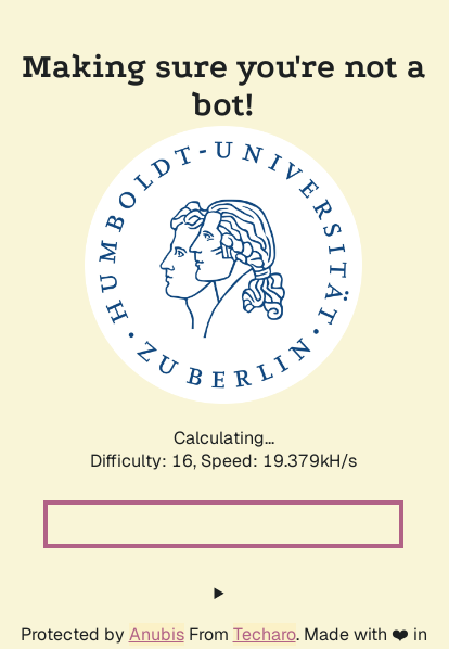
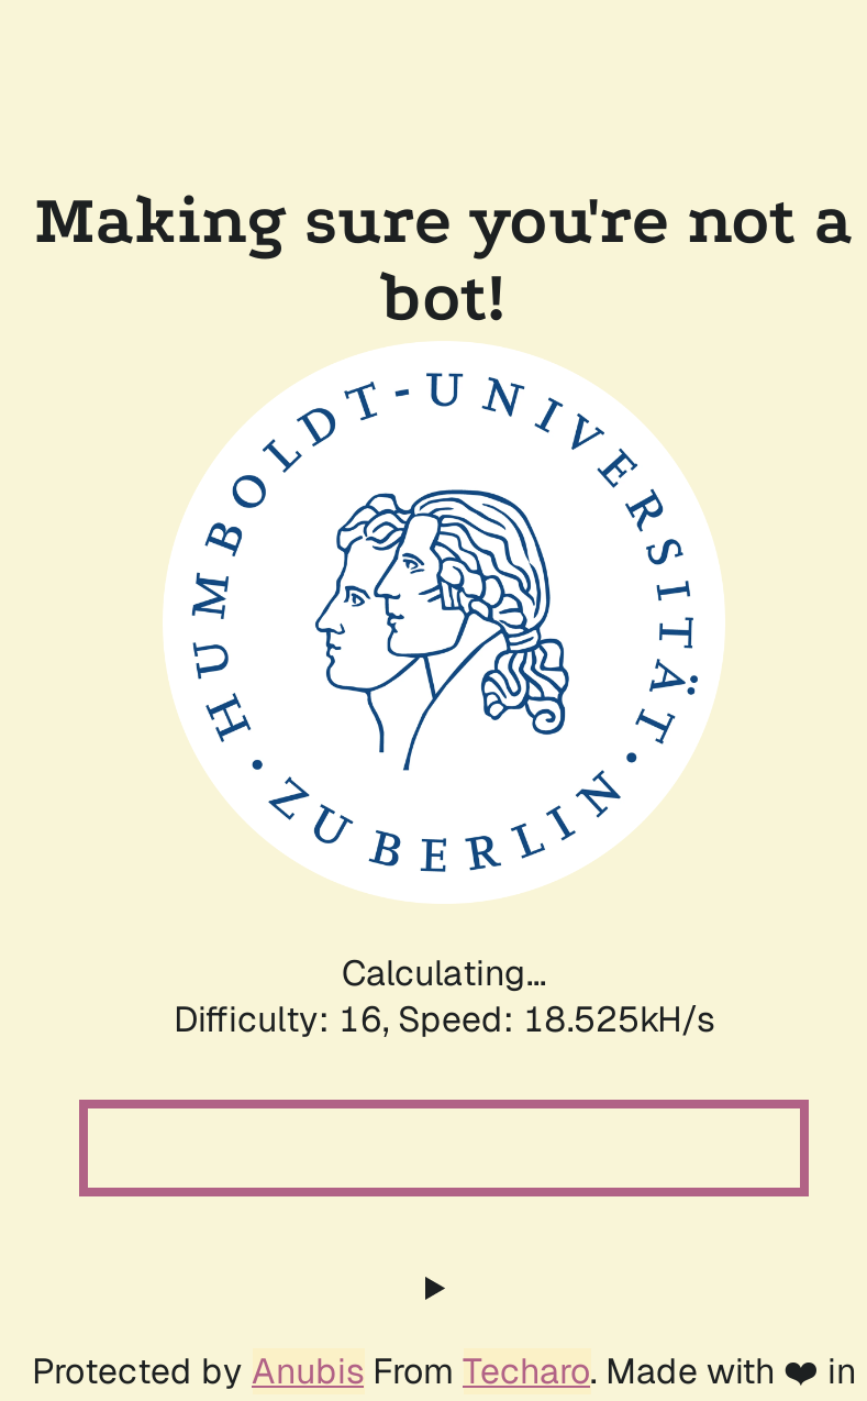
[90,449,357,472] Difficulty: 16, Speed: 19.379kH/s -> [174,996,714,1043] Difficulty: 16, Speed: 18.525kH/s

